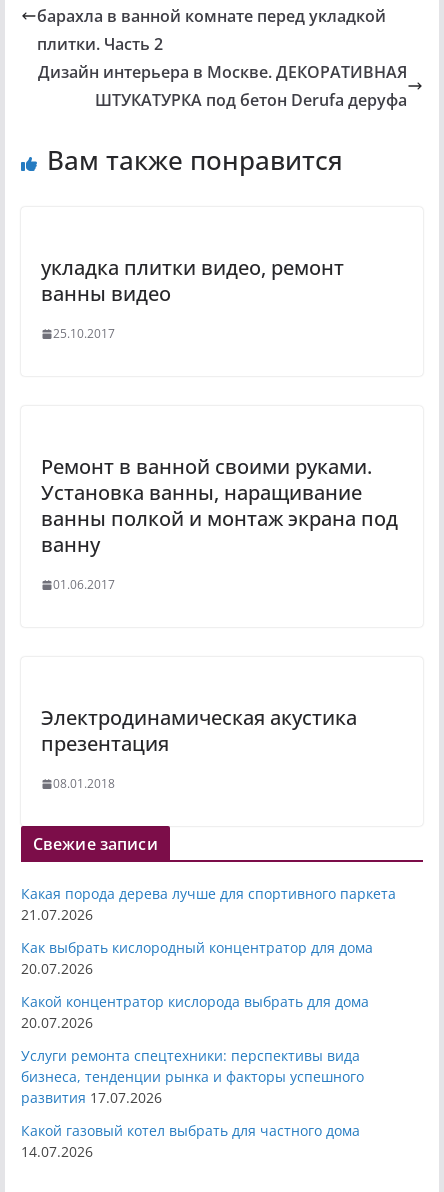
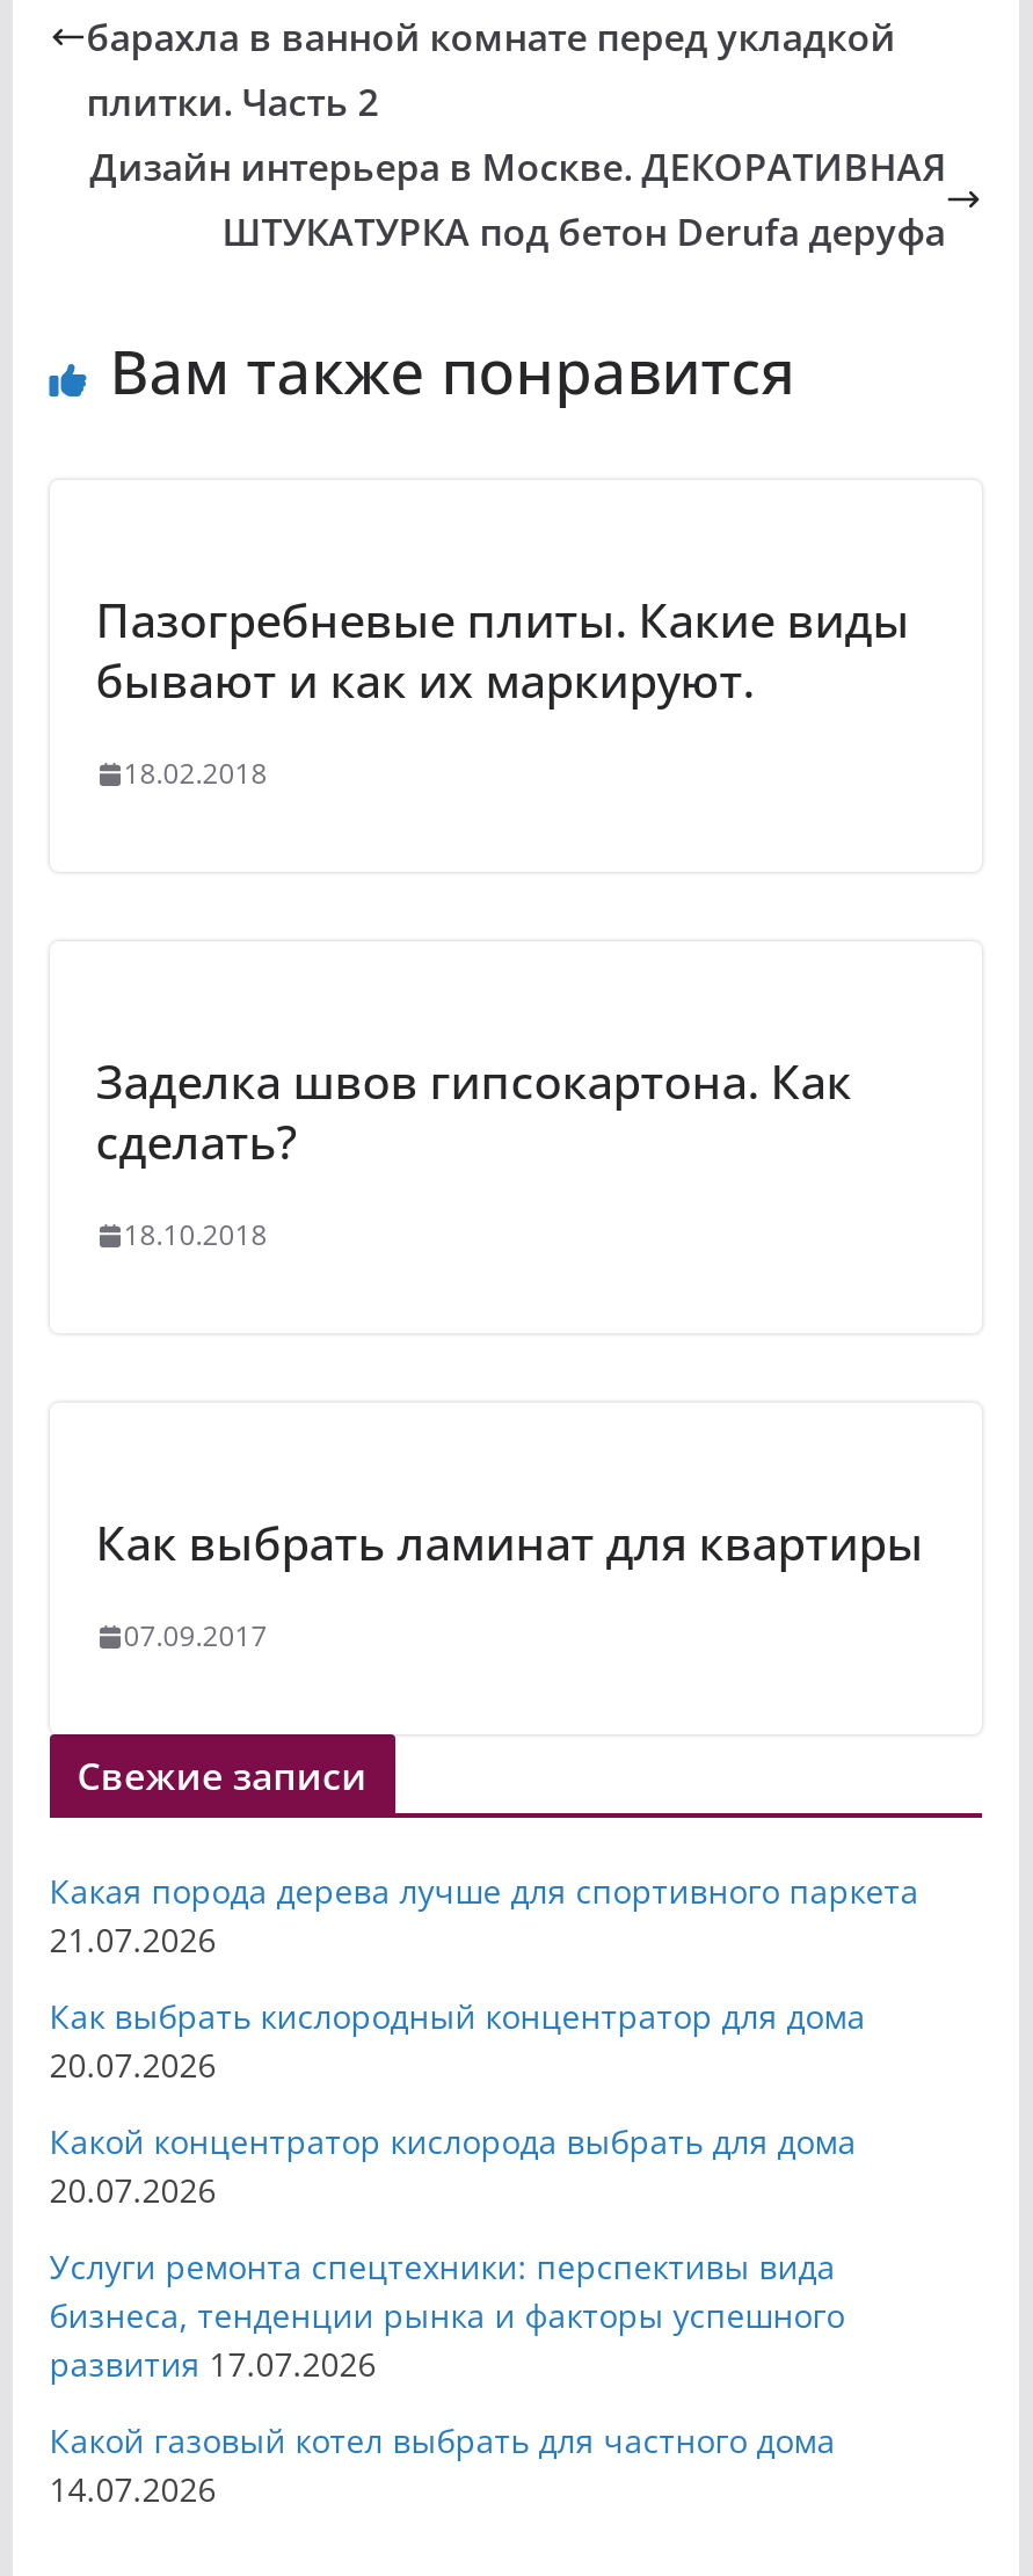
[41,254,344,307] укладка плитки видео, ремонт | ванны видео -> [96,589,909,712] Пазогребневые плиты. Какие виды | бывают и как их маркируют.
[53,325,115,342] 25.10.2017 -> [123,754,267,793] 18.02.2018
[41,453,398,558] Ремонт в ванной своими руками. | Установка ванны, наращивание | ванны полкой и монтаж экрана под | ванну -> [96,1050,851,1173] Заделка швов гипсокартона. Как | сделать?
[53,576,115,593] 01.06.2017 -> [123,1215,267,1254] 18.10.2018
[41,704,357,757] Электродинамическая акустика | презентация -> [96,1512,923,1574] Как выбрать ламинат для квартиры
[53,775,115,792] 08.01.2018 -> [123,1616,267,1656] 07.09.2017

